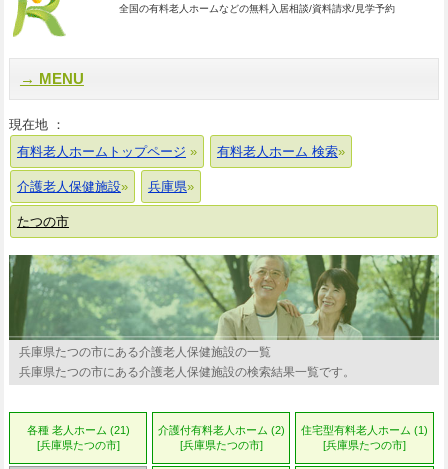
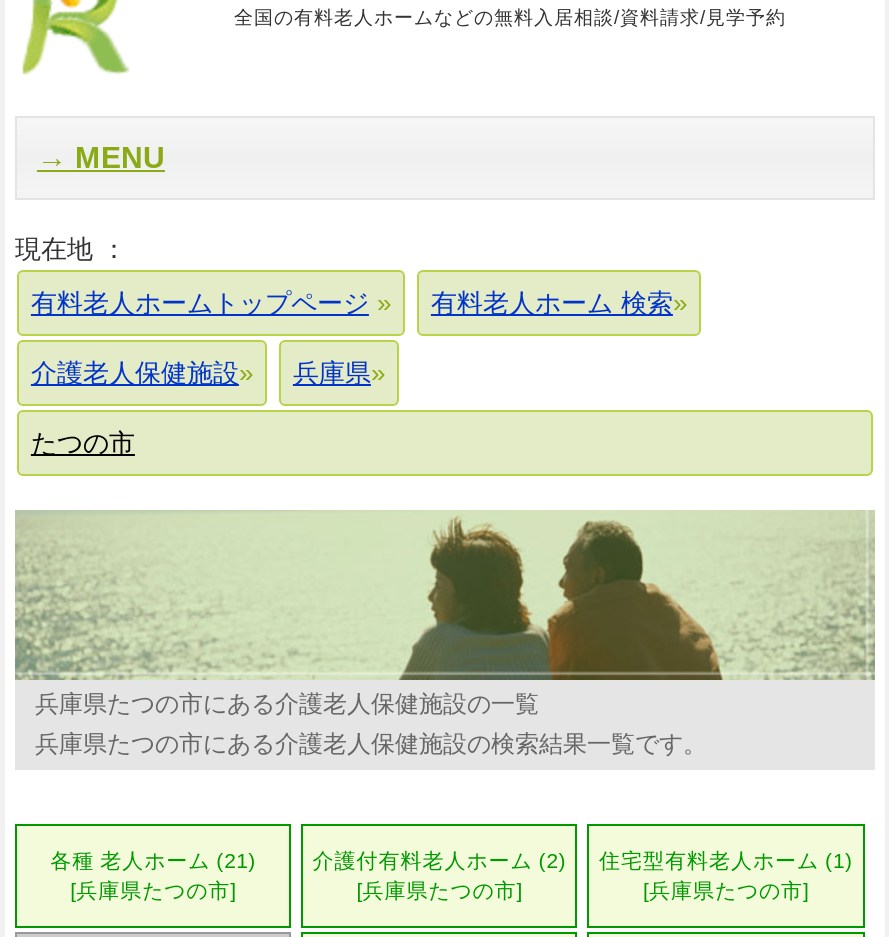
[8,254,439,341] [image] -> [13,510,875,682] [image]

